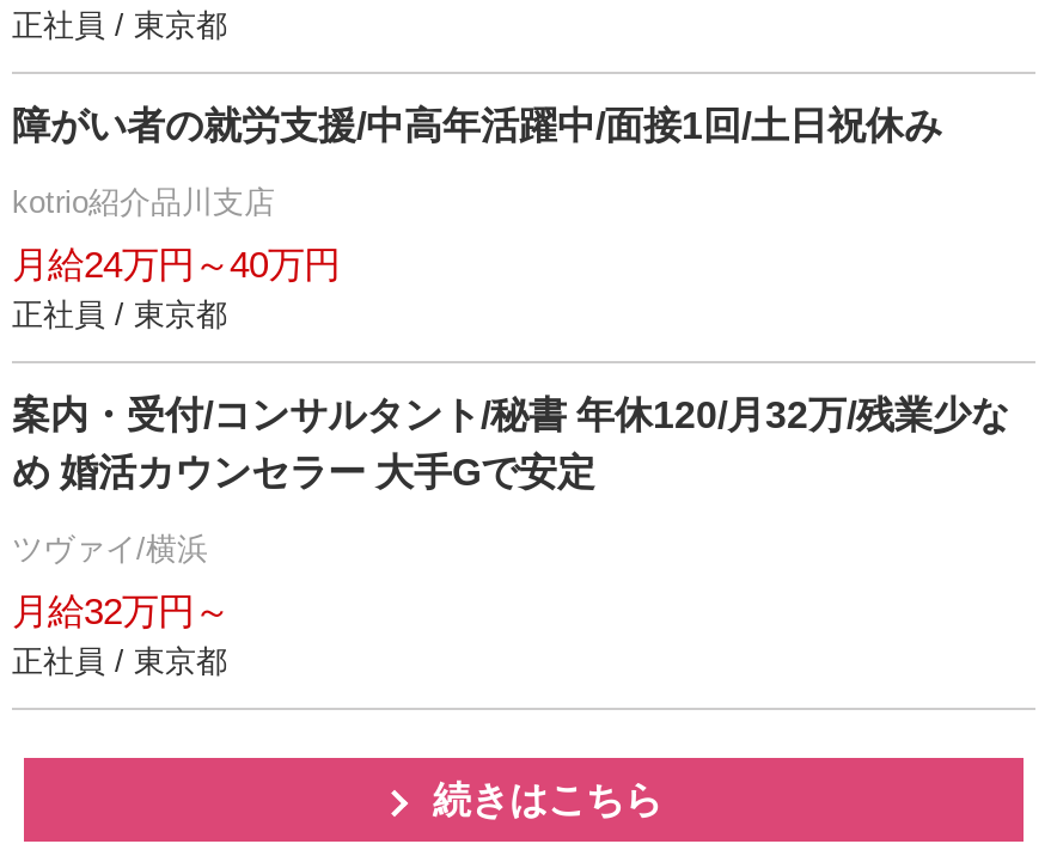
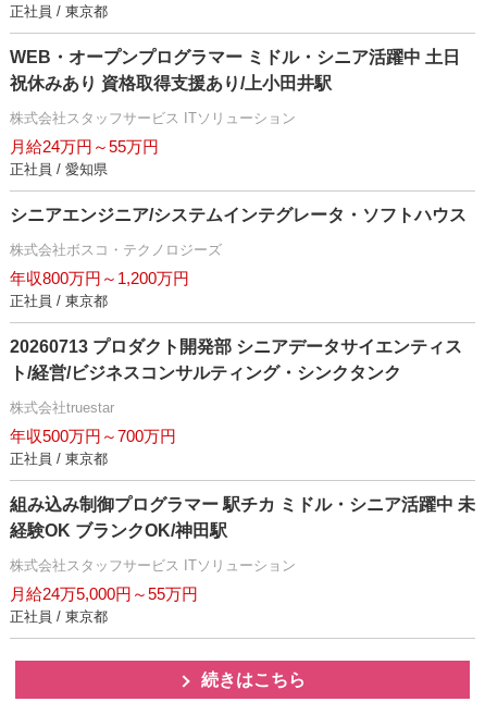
[12,106,942,285] 障がい者の就労支援/中高年活躍中/面接1回/土日祝休み | kotrio紹介品川支店 | 月給24万円～40万円 -> [10,48,467,288] WEB・オープンプログラマー ミドル・シニア活躍中 土日 | 祝休みあり 資格取得支援あり/上小田井駅 | 株式会社スタッフサービス ITソリューション | 月給24万円～55万円 | 正社員 / 愛知県 | シニアエンジニア/システムインテグレータ・ソフトハウス | 株式会社ボスコ・テクノロジーズ | 年収800万円～1,200万円
[12,395,1009,632] 案内・受付/コンサルタント/秘書 年休120/月32万/残業少な | め 婚活カウンセラー 大手Gで安定 | ツヴァイ/横浜 | 月給32万円～ -> [10,338,475,603] 20260713 プロダクト開発部 シニアデータサイエンティス | ト/経営/ビジネスコンサルティング・シンクタンク | 株式会社truestar | 年収500万円～700万円 | 正社員 / 東京都 | 組み込み制御プログラマー 駅チカ ミドル・シニア活躍中 未 | 経験OK ブランクOK/神田駅 | 株式会社スタッフサービス ITソリューション | 月給24万5,000円～55万円

